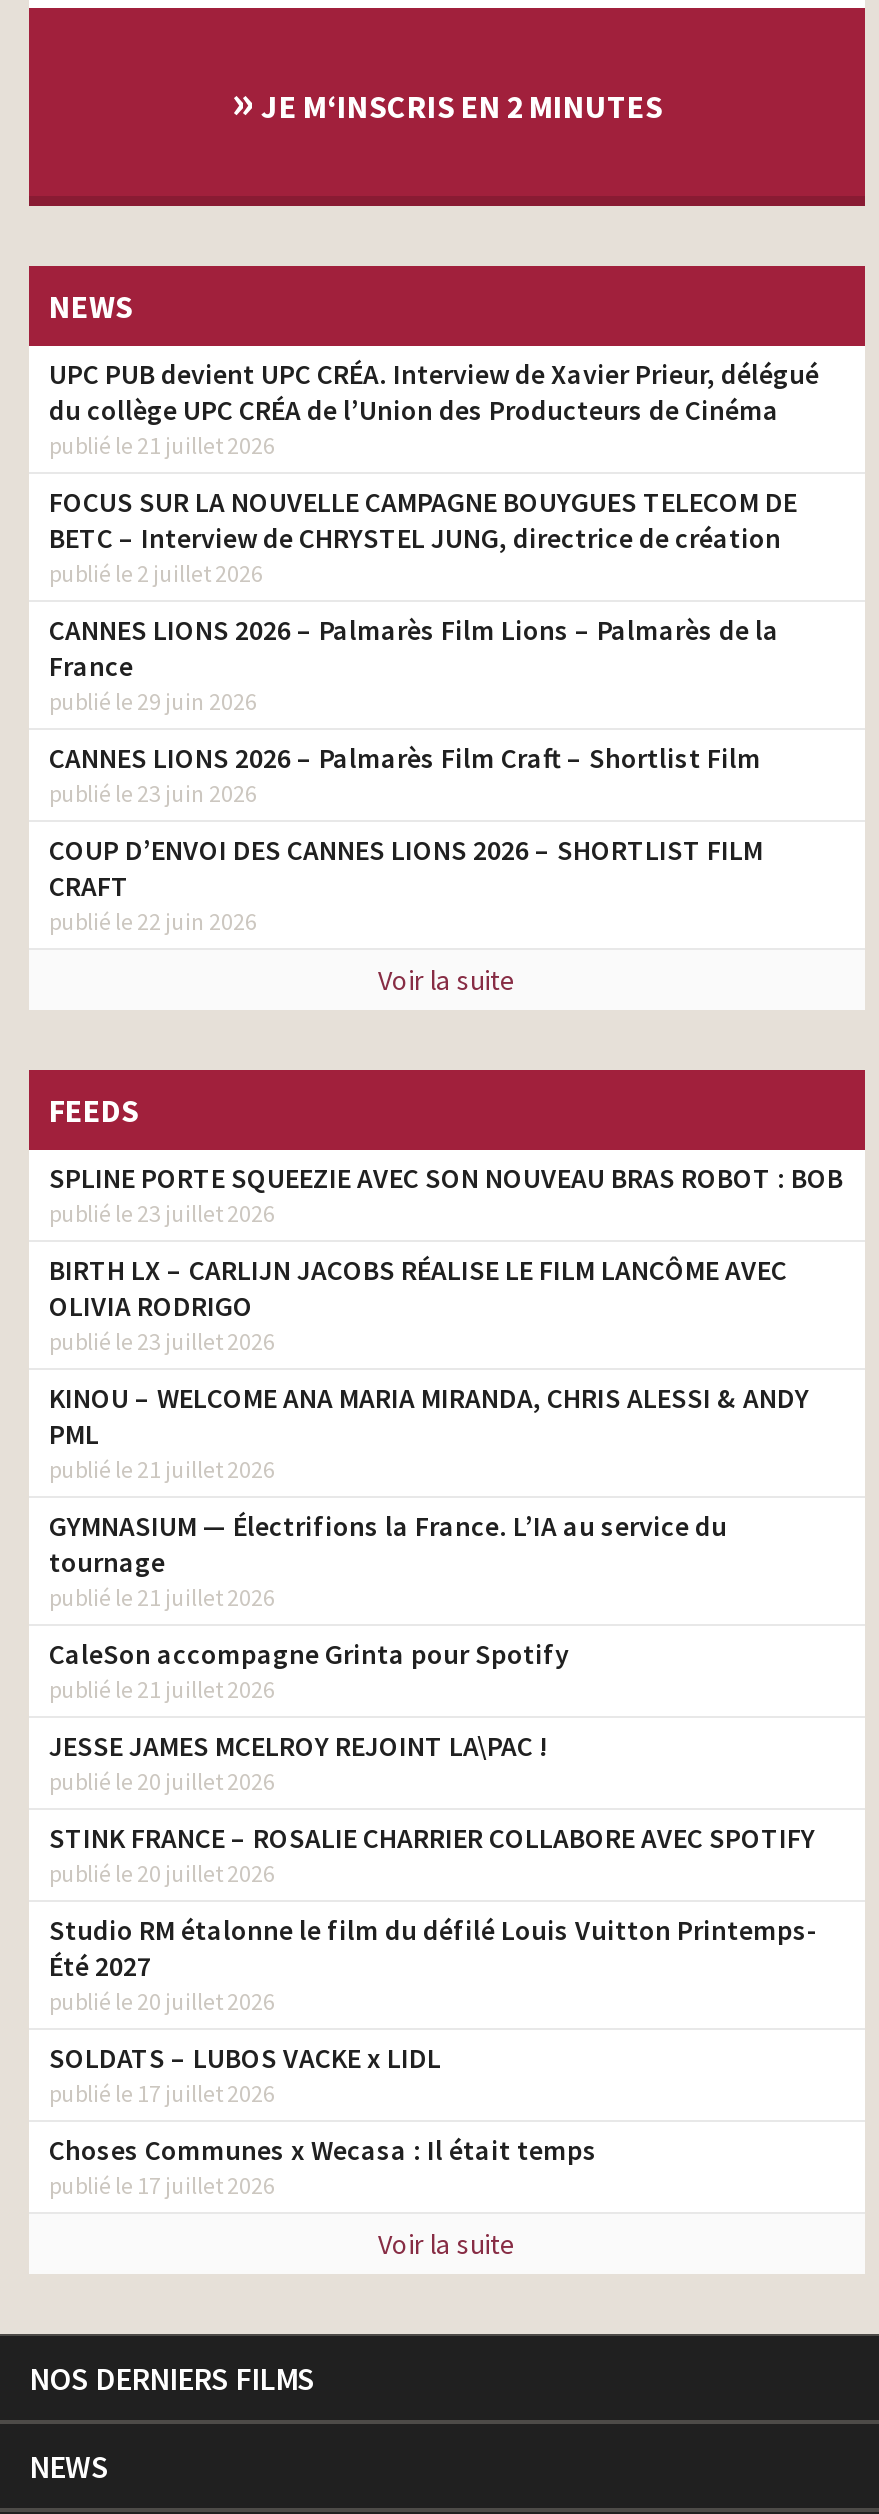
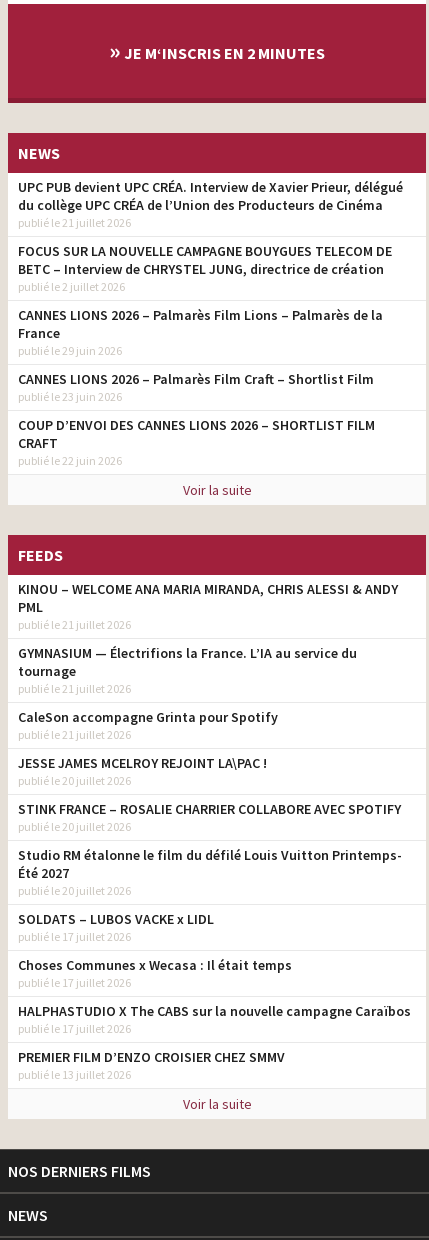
[49,1160,843,1356] SPLINE PORTE SQUEEZIE AVEC SON NOUVEAU BRAS ROBOT : BOB | publié le 23 juillet 2026 | BIRTH LX – CARLIJN JACOBS RÉALISE LE FILM LANCÔME AVEC | OLIVIA RODRIGO | publié le 23 juillet 2026 -> none
moved [49,1380,817,2200] -> [18,580,402,990]: KINOU – WELCOME ANA MARIA MIRANDA, CHRIS ALESSI & ANDY | PML | publié le 21 juillet 2026 | ... | Choses Communes x Wecasa : Il était temps | publié le 17 juillet 2026
none -> [18,1002,411,1082] HALPHASTUDIO X The CABS sur la nouvelle campagne Caraïbos | publié le 17 juillet 2026 | PREMIER FILM D’ENZO CROISIER CHEZ SMMV | publié le 13 juillet 2026

